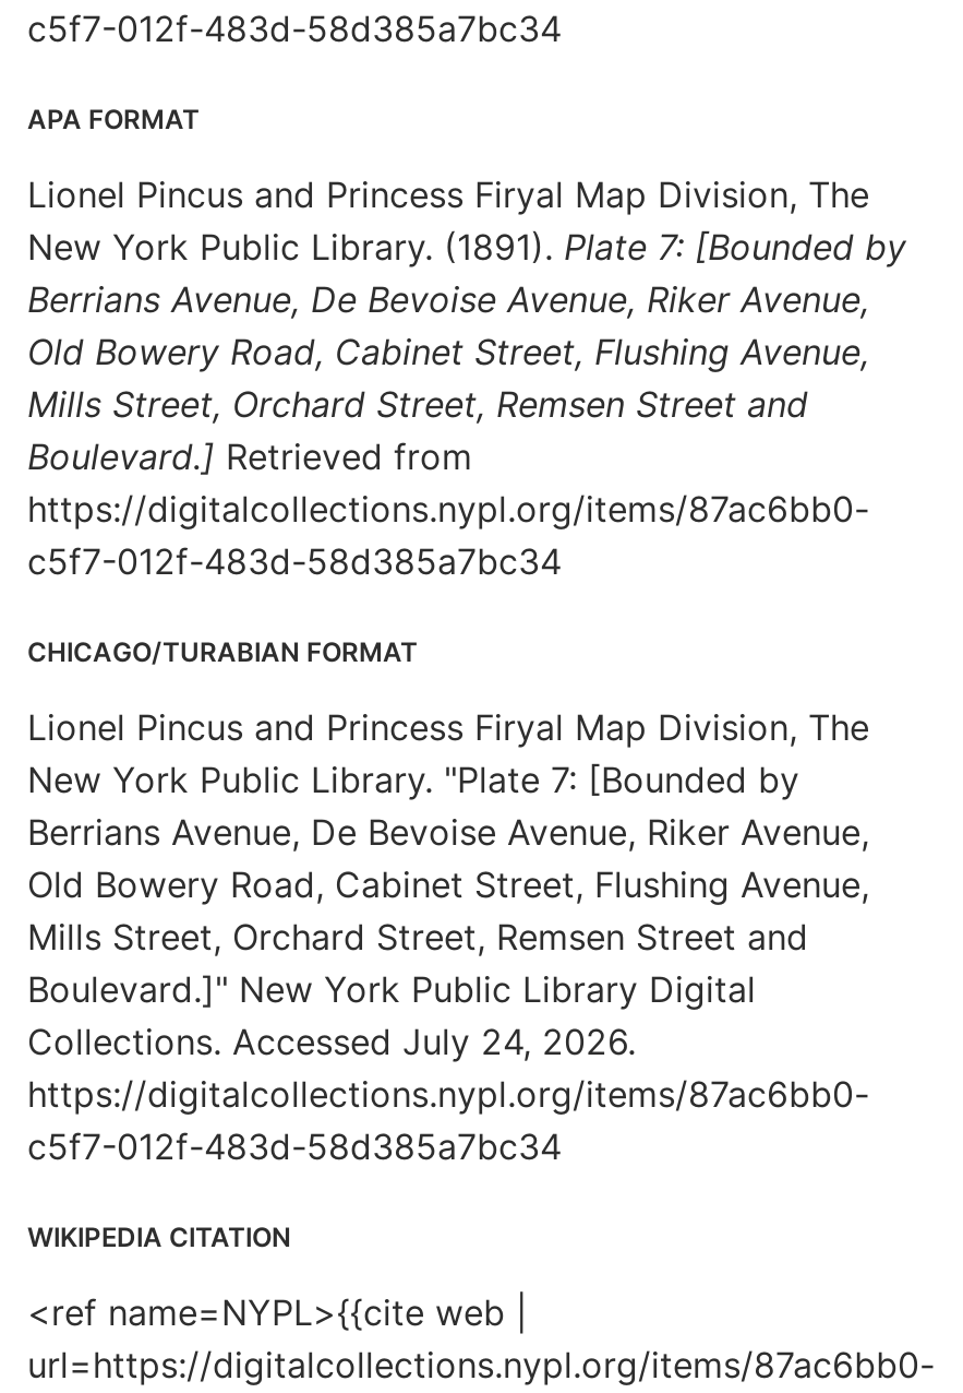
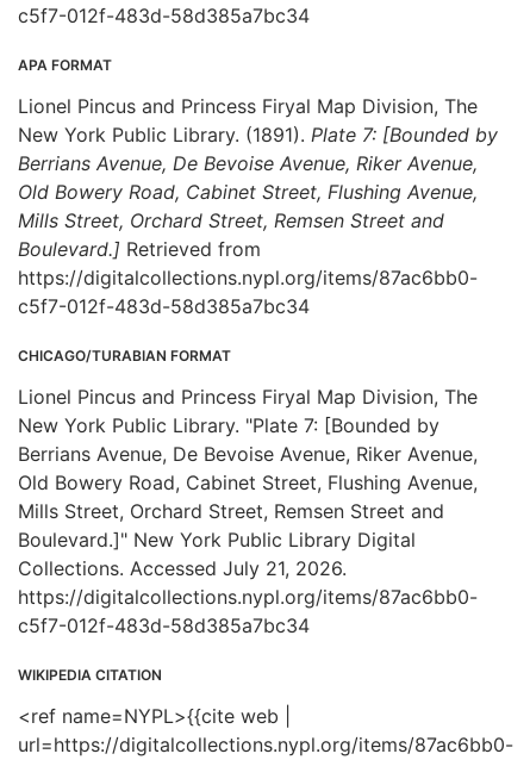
[27,1020,636,1063] Collections. Accessed July 24, 2026. -> [18,556,347,580] Collections. Accessed July 21, 2026.

